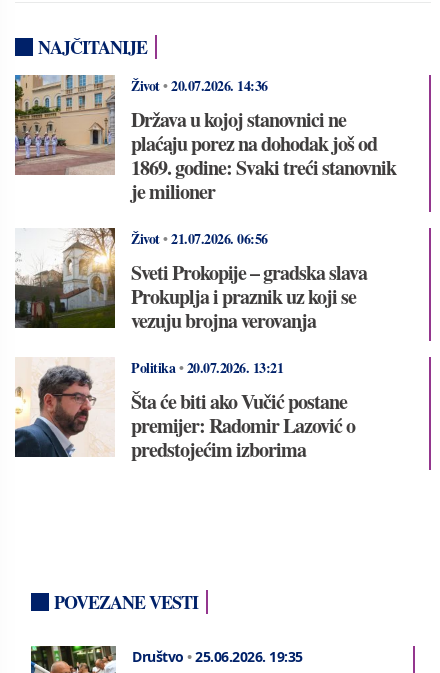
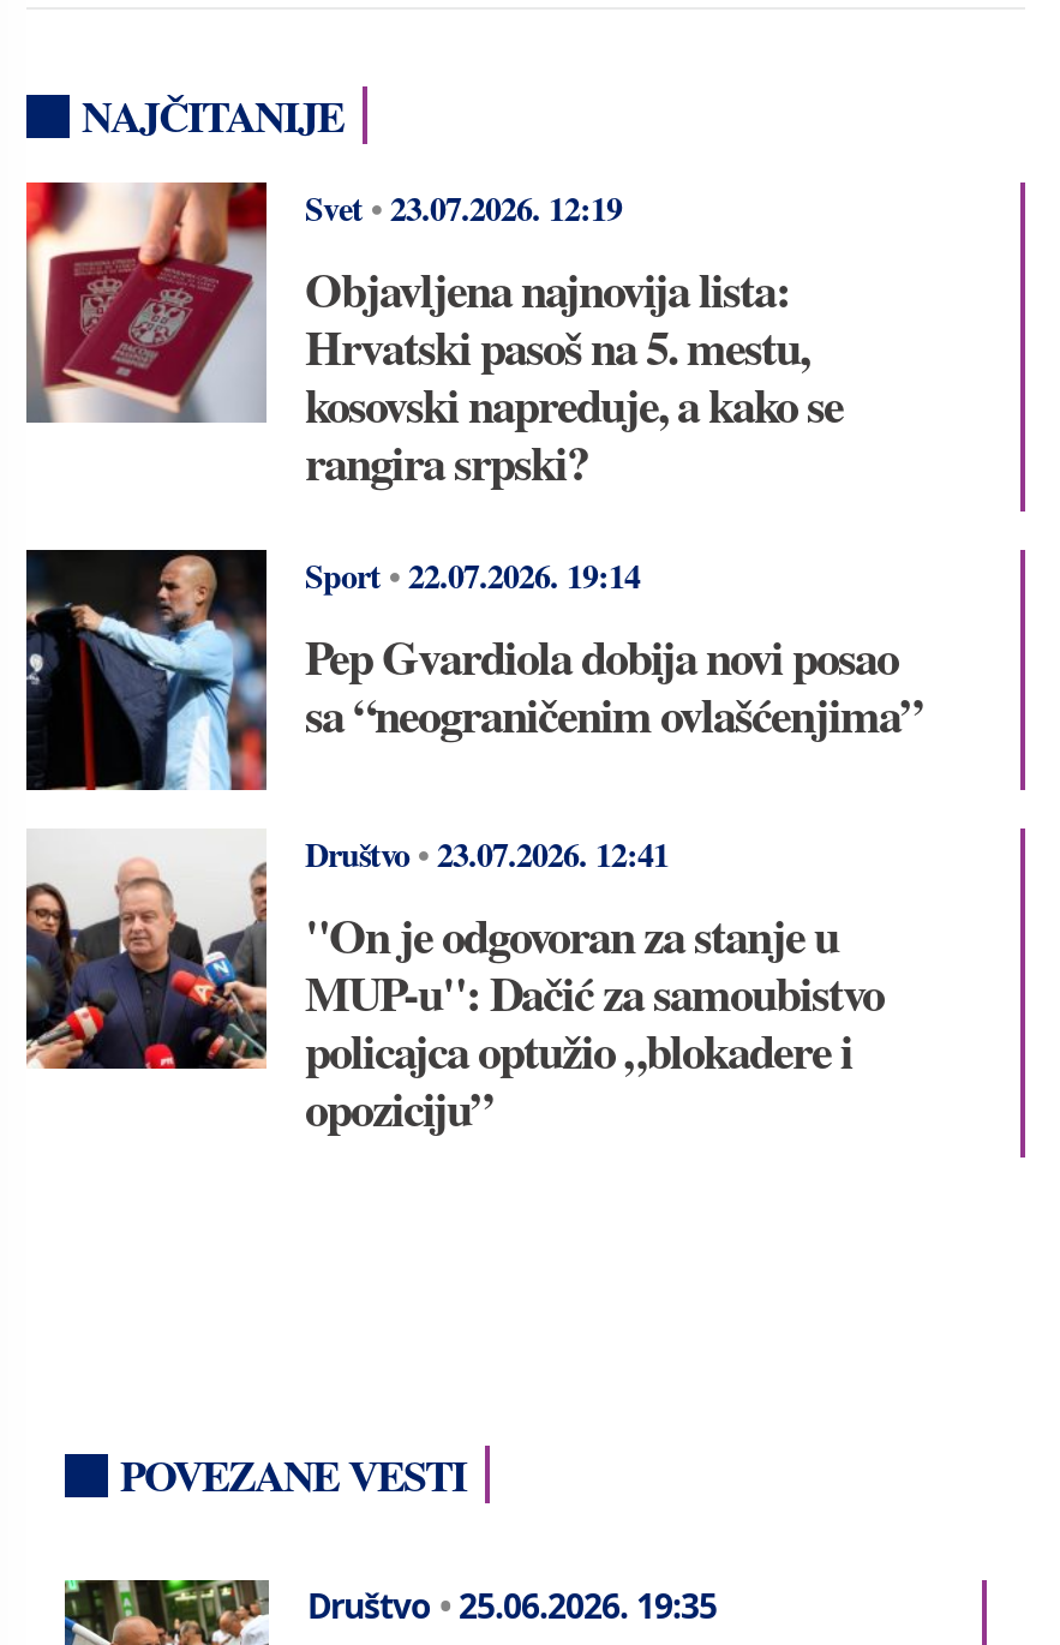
[14,74,396,206] [image] | Život •20.07.2026. 14:36 | Država u kojoj stanovnici ne | plaćaju porez na dohodak još od | 1869. godine: Svaki treći stanovnik | je milioner -> [24,180,843,497] [image] | Svet •23.07.2026. 12:19 | Objavljena najnovija lista: | Hrvatski pasoš na 5. mestu, | kosovski napreduje, a kako se | rangira srpski?
[14,227,367,335] [image] | Život • 21.07.2026. 06:56 | Sveti Prokopije – gradska slava | Prokuplja i praznik uz koji se | vezuju brojna verovanja -> [24,548,922,792] [image] | Sport •22.07.2026. 19:14 | Pep Gvardiola dobija novi posao | sa “neograničenim ovlašćenjima”
[14,348,355,464] [image] | Politika • 20.07.2026. 13:21 | Šta će biti ako Vučić postane | premijer: Radomir Lazović o | predstojećim izborima -> [24,829,884,1143] [image] | Društvo •23.07.2026. 12:41 | "On je odgovoran za stanje u | MUP-u": Dačić za samoubistvo | policajca optužio „blokadere i | opoziciju”

